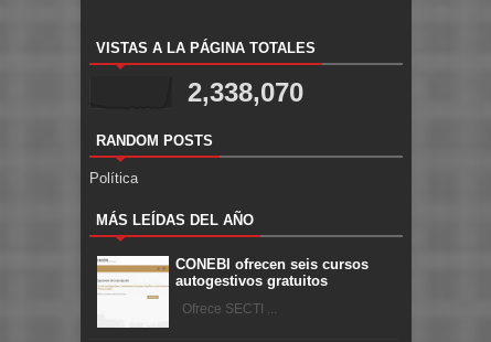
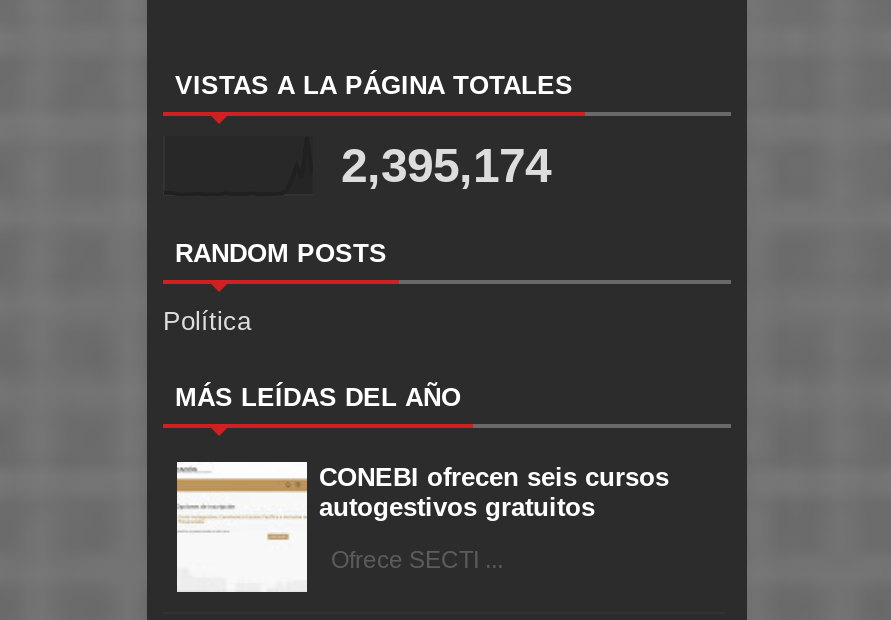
[188,77,303,107] 2,338,070 -> [341,138,551,192] 2,395,174

